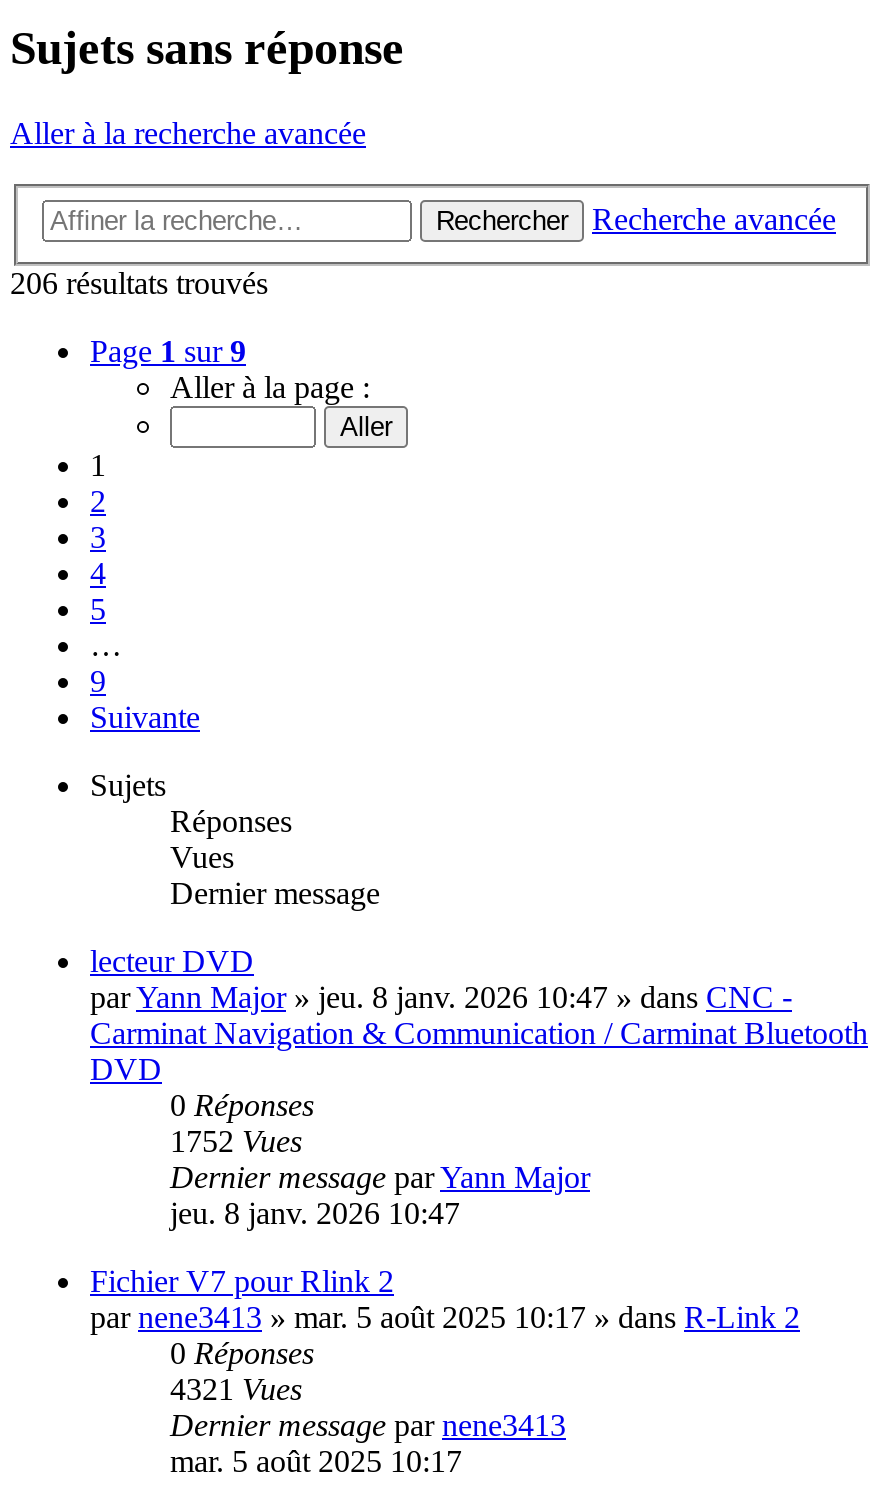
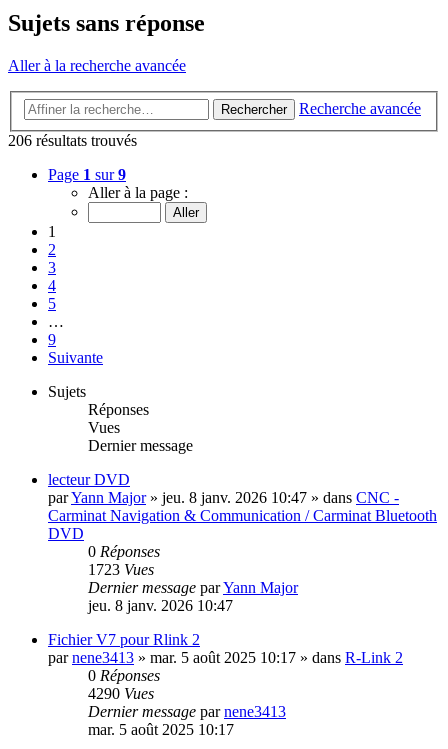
[170,1124,302,1158] 1752 Vues -> [88,561,154,578] 1723 Vues
[170,1372,302,1406] 4321 Vues -> [88,685,154,702] 4290 Vues

